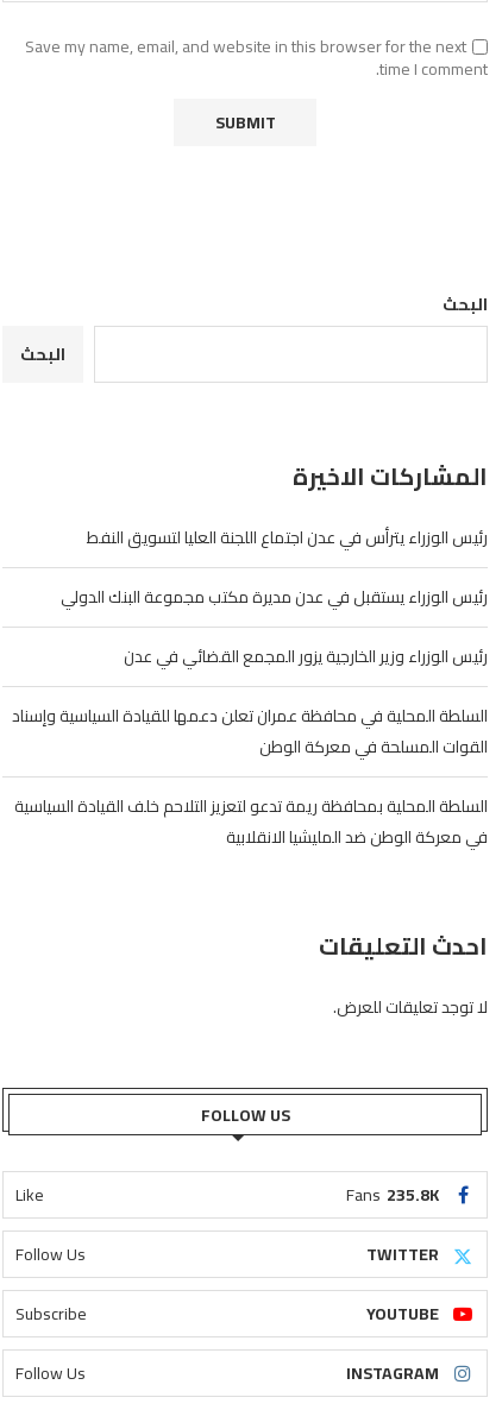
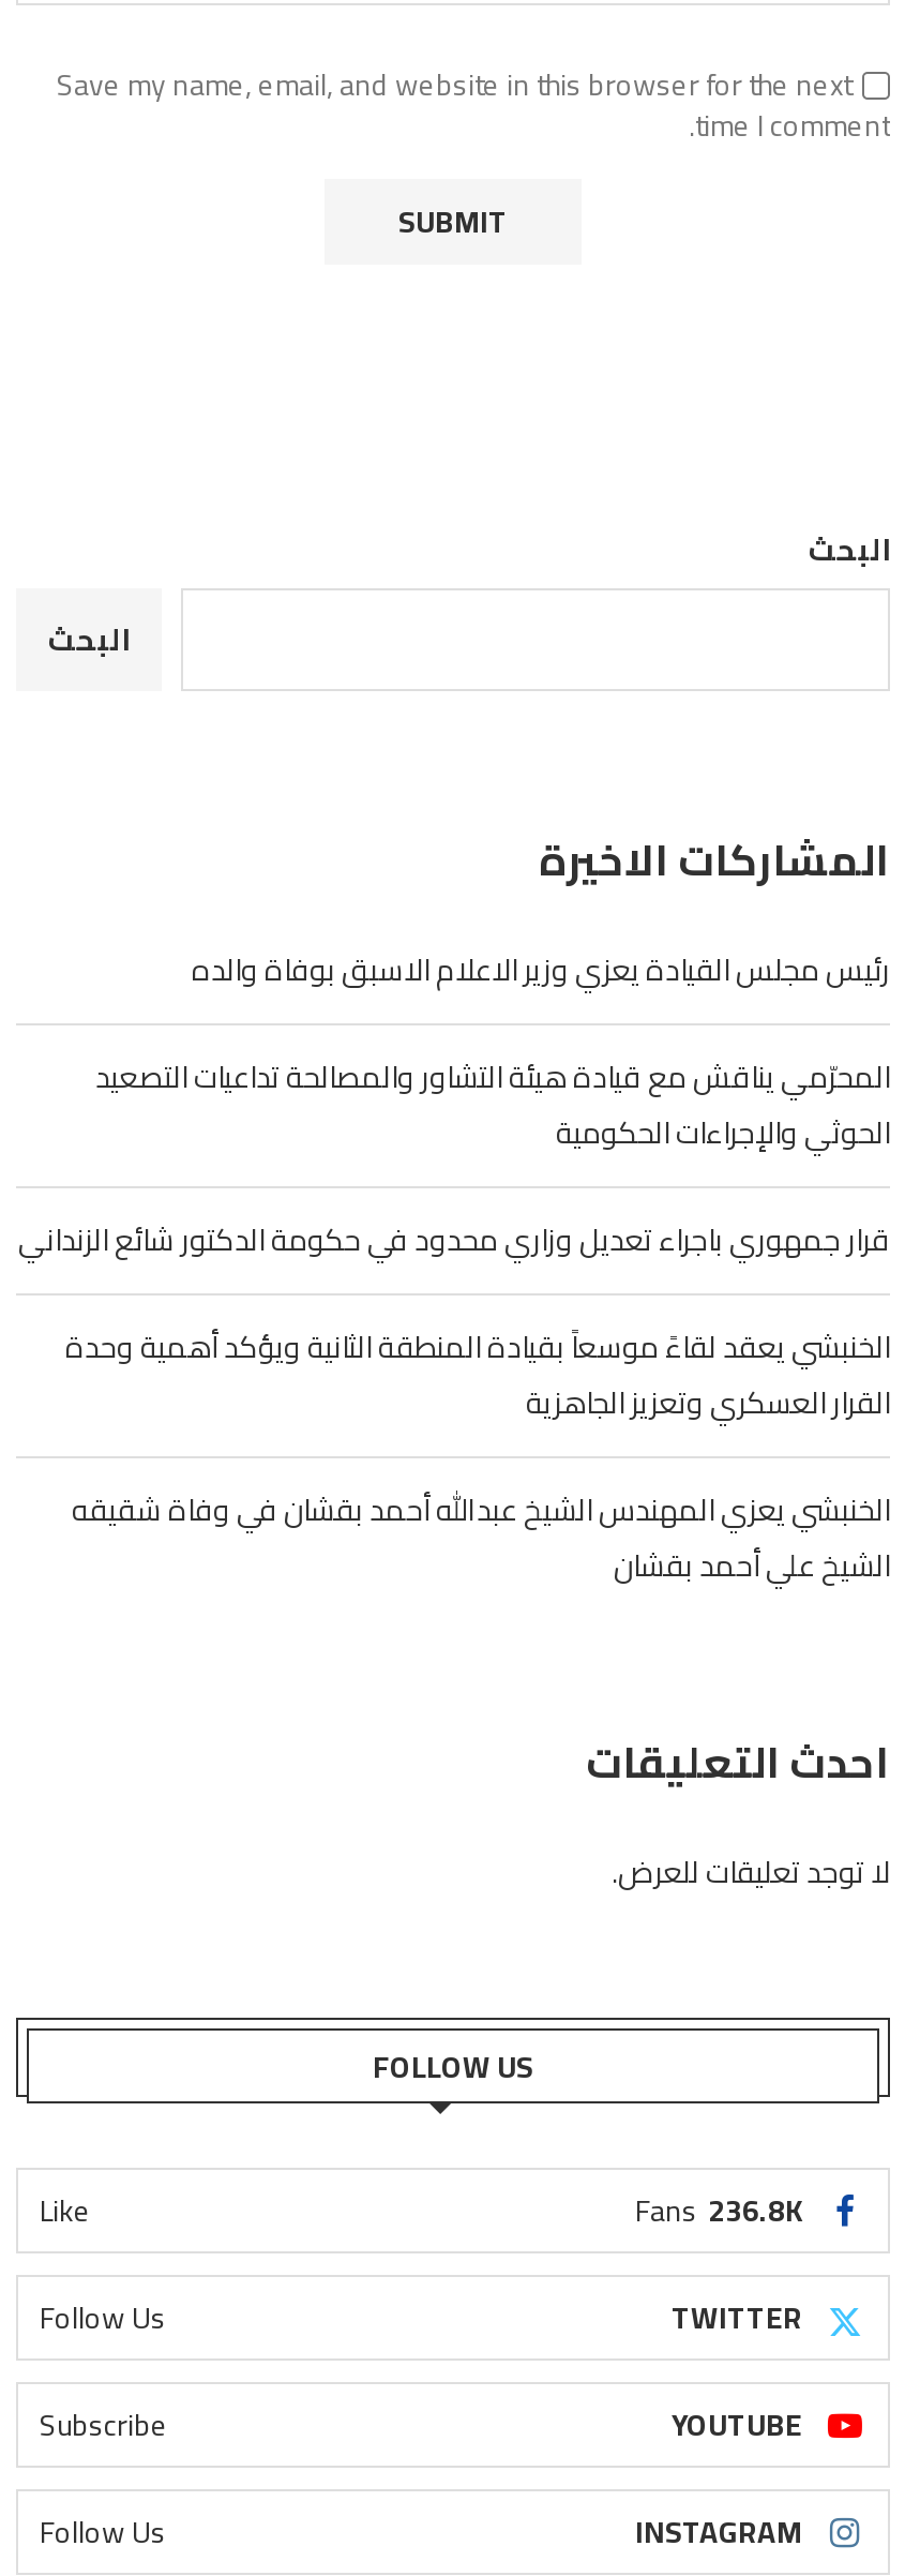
[87,522,488,553] رئيس الوزراء يترأس في عدن اجتماع اللجنة العليا لتسويق النفط -> [192,941,890,996] رئيس مجلس القيادة يعزي وزير الاعلام الاسبق بوفاة والده
[61,582,488,613] رئيس الوزراء يستقبل في عدن مديرة مكتب مجموعة البنك الدولي -> [95,1048,890,1159] المحرّمي يناقش مع قيادة هيئة التشاور والمصالحة تداعيات التصعيد | الحوثي والإجراءات الحكومية
[124,641,488,672] رئيس الوزراء وزير الخارجية يزور المجمع القضائي في عدن -> [18,1211,890,1266] قرار جمهوري باجراء تعديل وزاري محدود في حكومة الدكتور شائع الزنداني
[12,701,488,763] السلطة المحلية في محافظة عمران تعلن دعمها للقيادة السياسية وإسناد | القوات المسلحة في معركة الوطن -> [65,1318,890,1429] الخنبشي يعقد لقاءً موسعاً بقيادة المنطقة الثانية ويؤكد أهمية وحدة | القرار العسكري وتعزيز الجاهزية
[14,791,488,853] السلطة المحلية بمحافظة ريمة تدعو لتعزيز التلاحم خلف القيادة السياسية | في معركة الوطن ضد المليشيا الانقلابية -> [72,1481,890,1592] الخنبشي يعزي المهندس الشيخ عبدالله أحمد بقشان في وفاة شقيقه | الشيخ علي أحمد بقشان
[346,1180,439,1211] Fans 235.8K -> [635,2181,802,2237] Fans 236.8K

